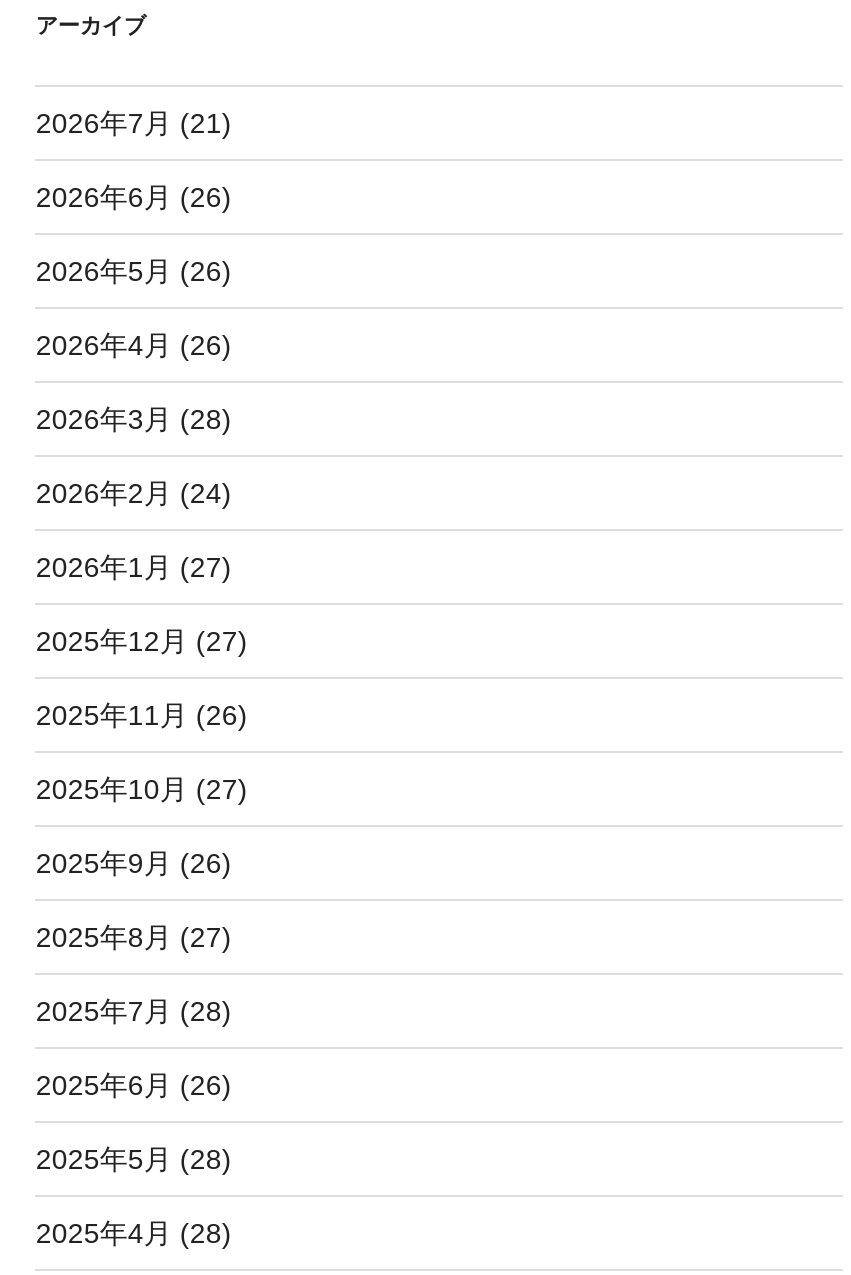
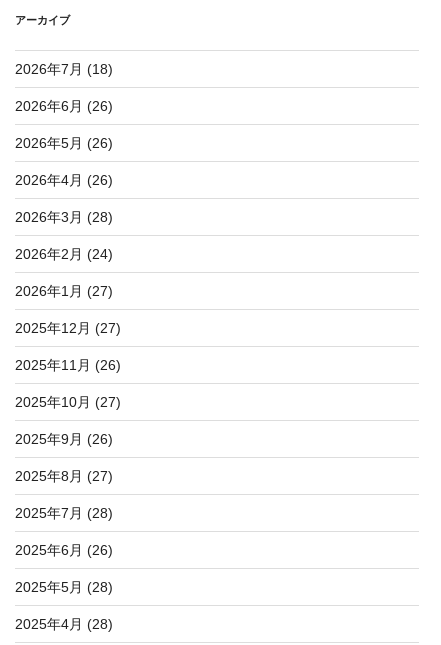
[36,107,232,139] 2026年7月 (21) -> [15,61,113,77] 2026年7月 (18)

